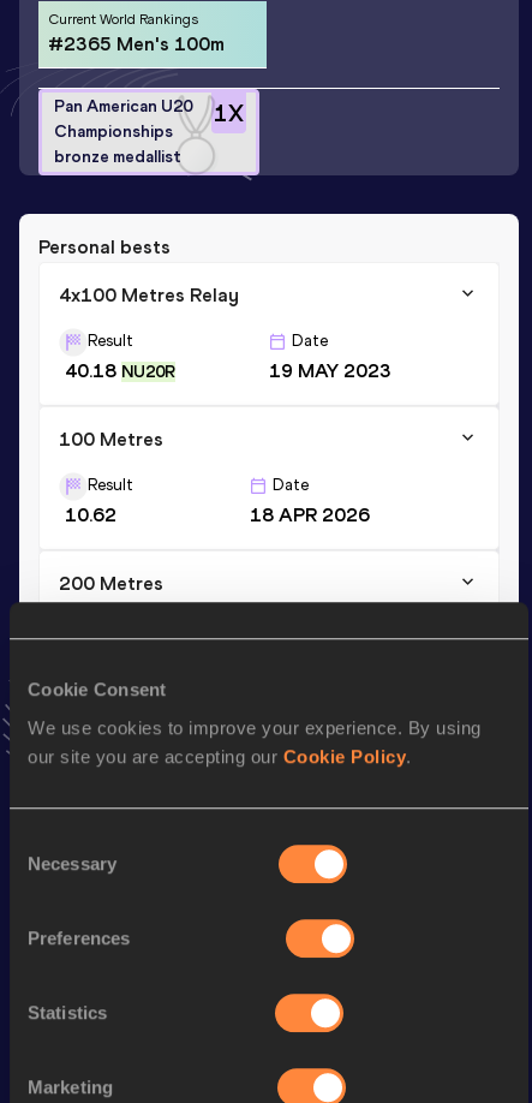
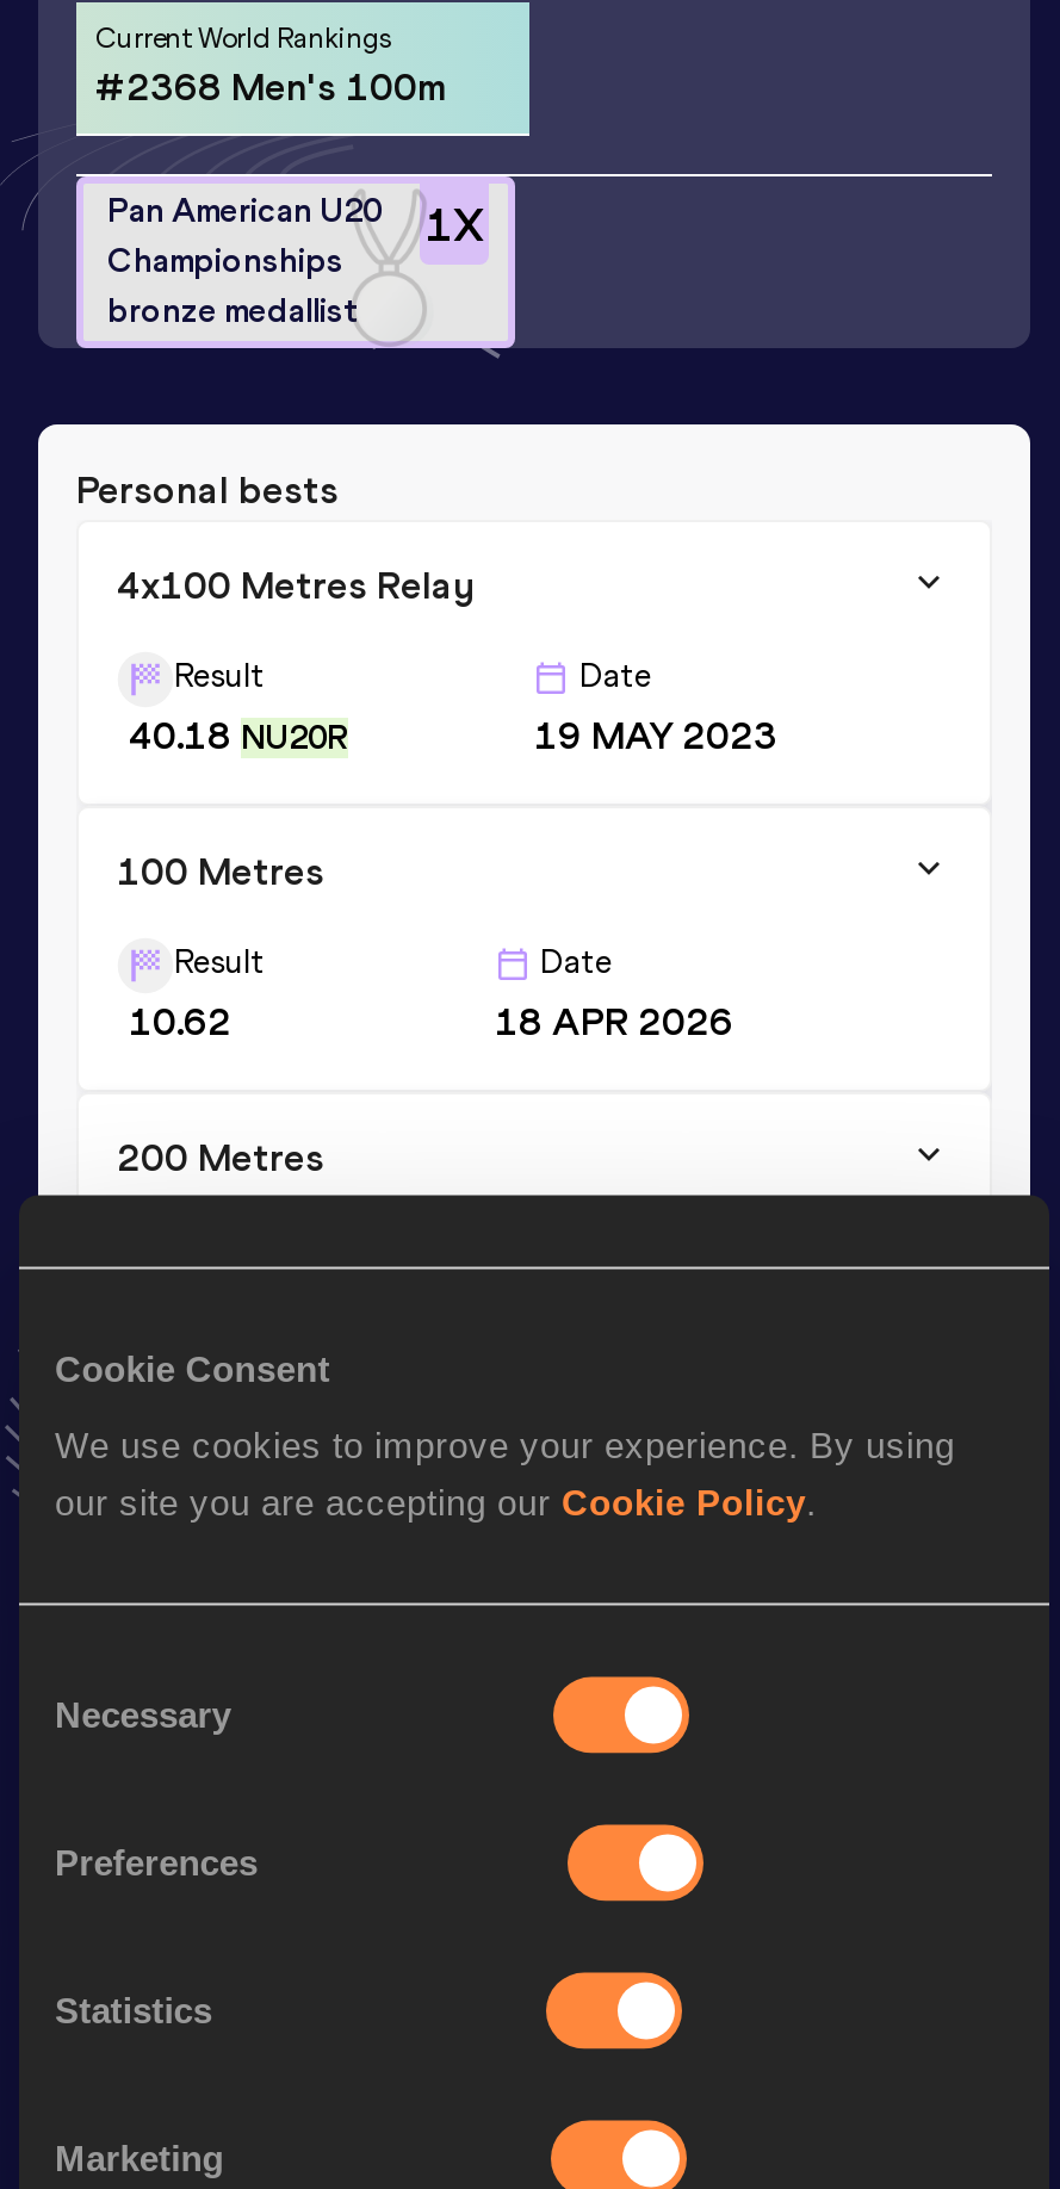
[48,32,225,55] #2365 Men's 100m -> [95,64,446,110] #2368 Men's 100m

